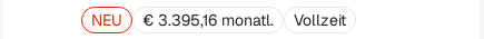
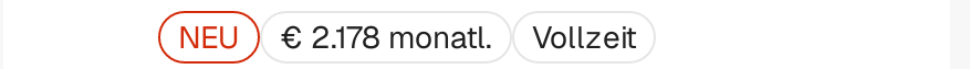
[91,10,346,30] NEU € 3.395,16 monatl. Vollzeit -> [178,18,636,57] NEU € 2.178 monatl. Vollzeit

